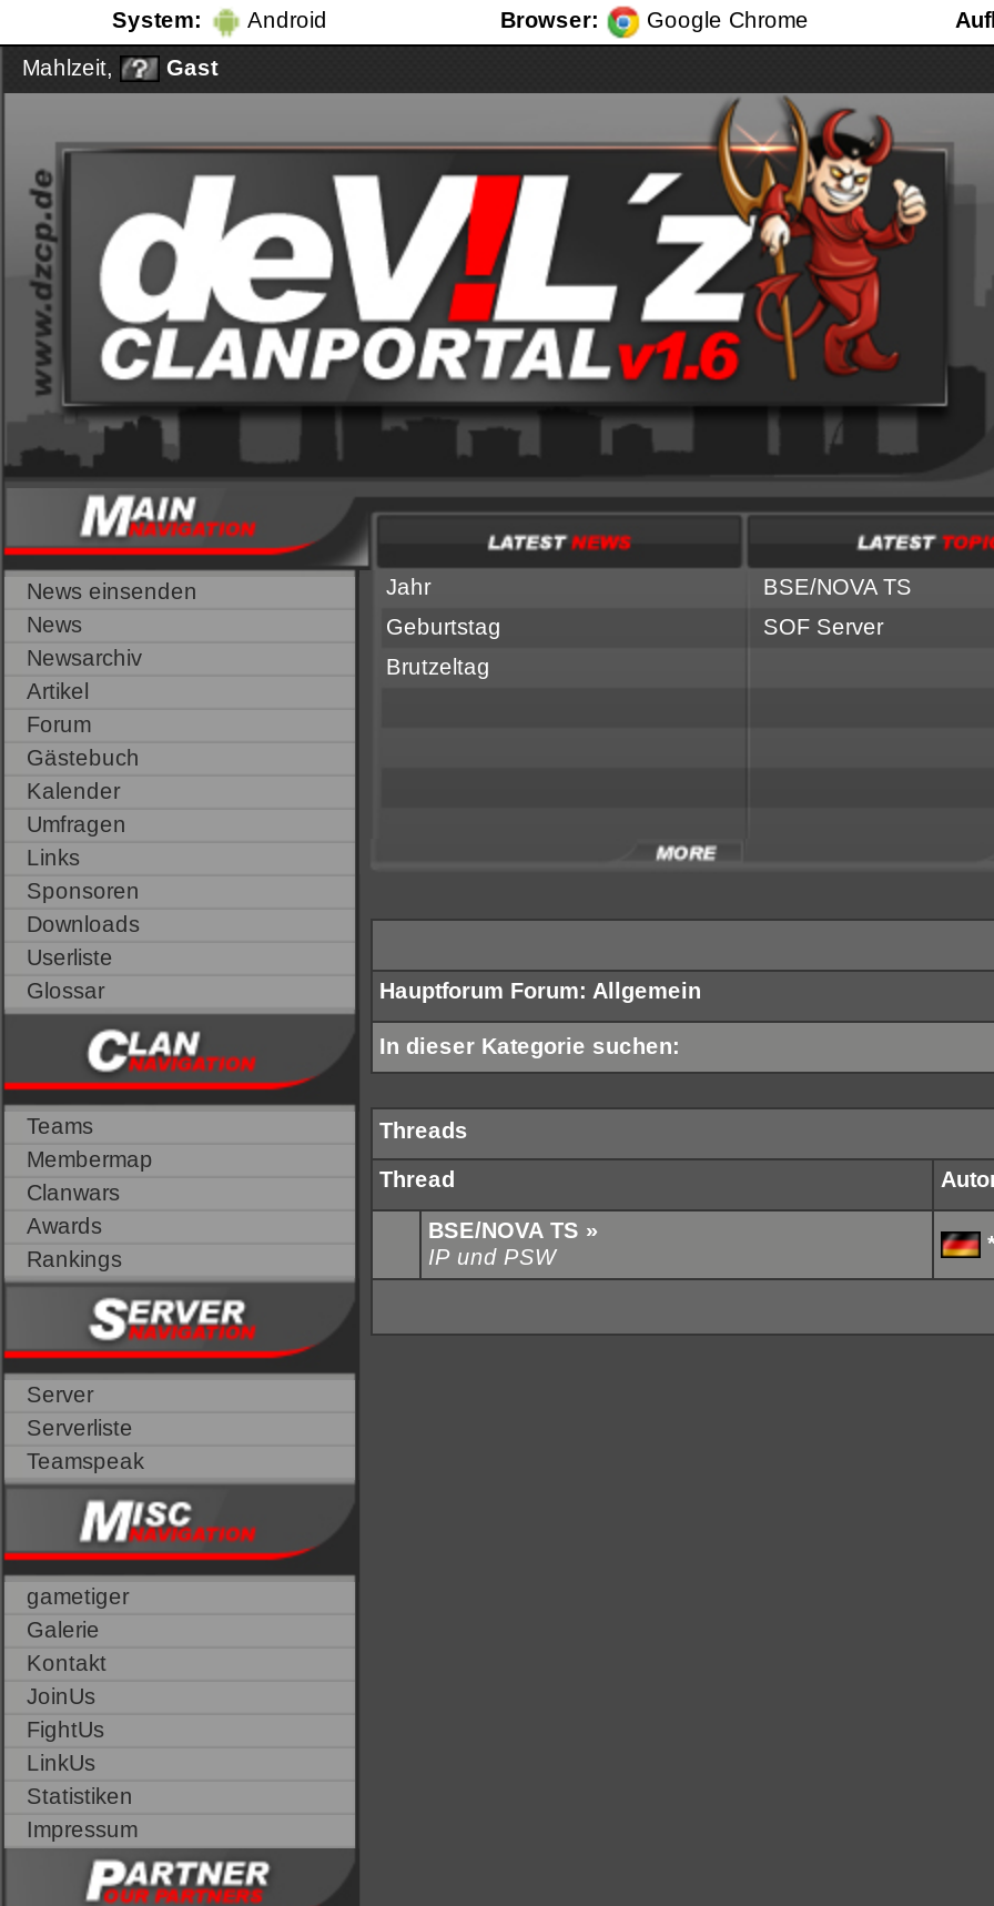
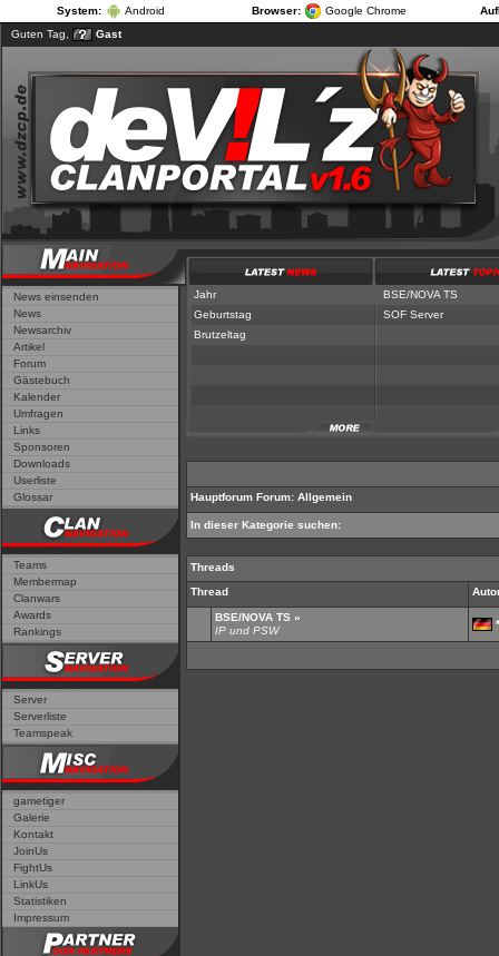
[22,55,120,80] Mahlzeit, -> [11,28,72,40] Guten Tag,

